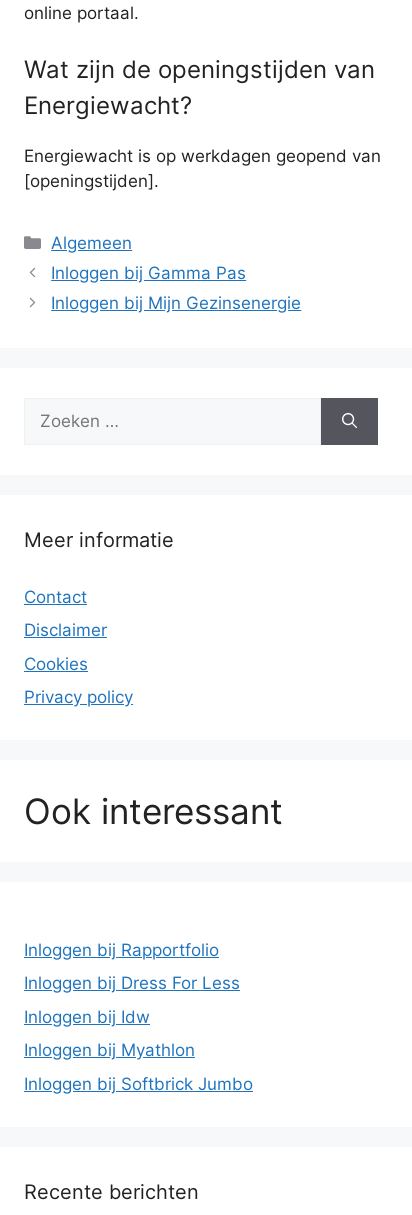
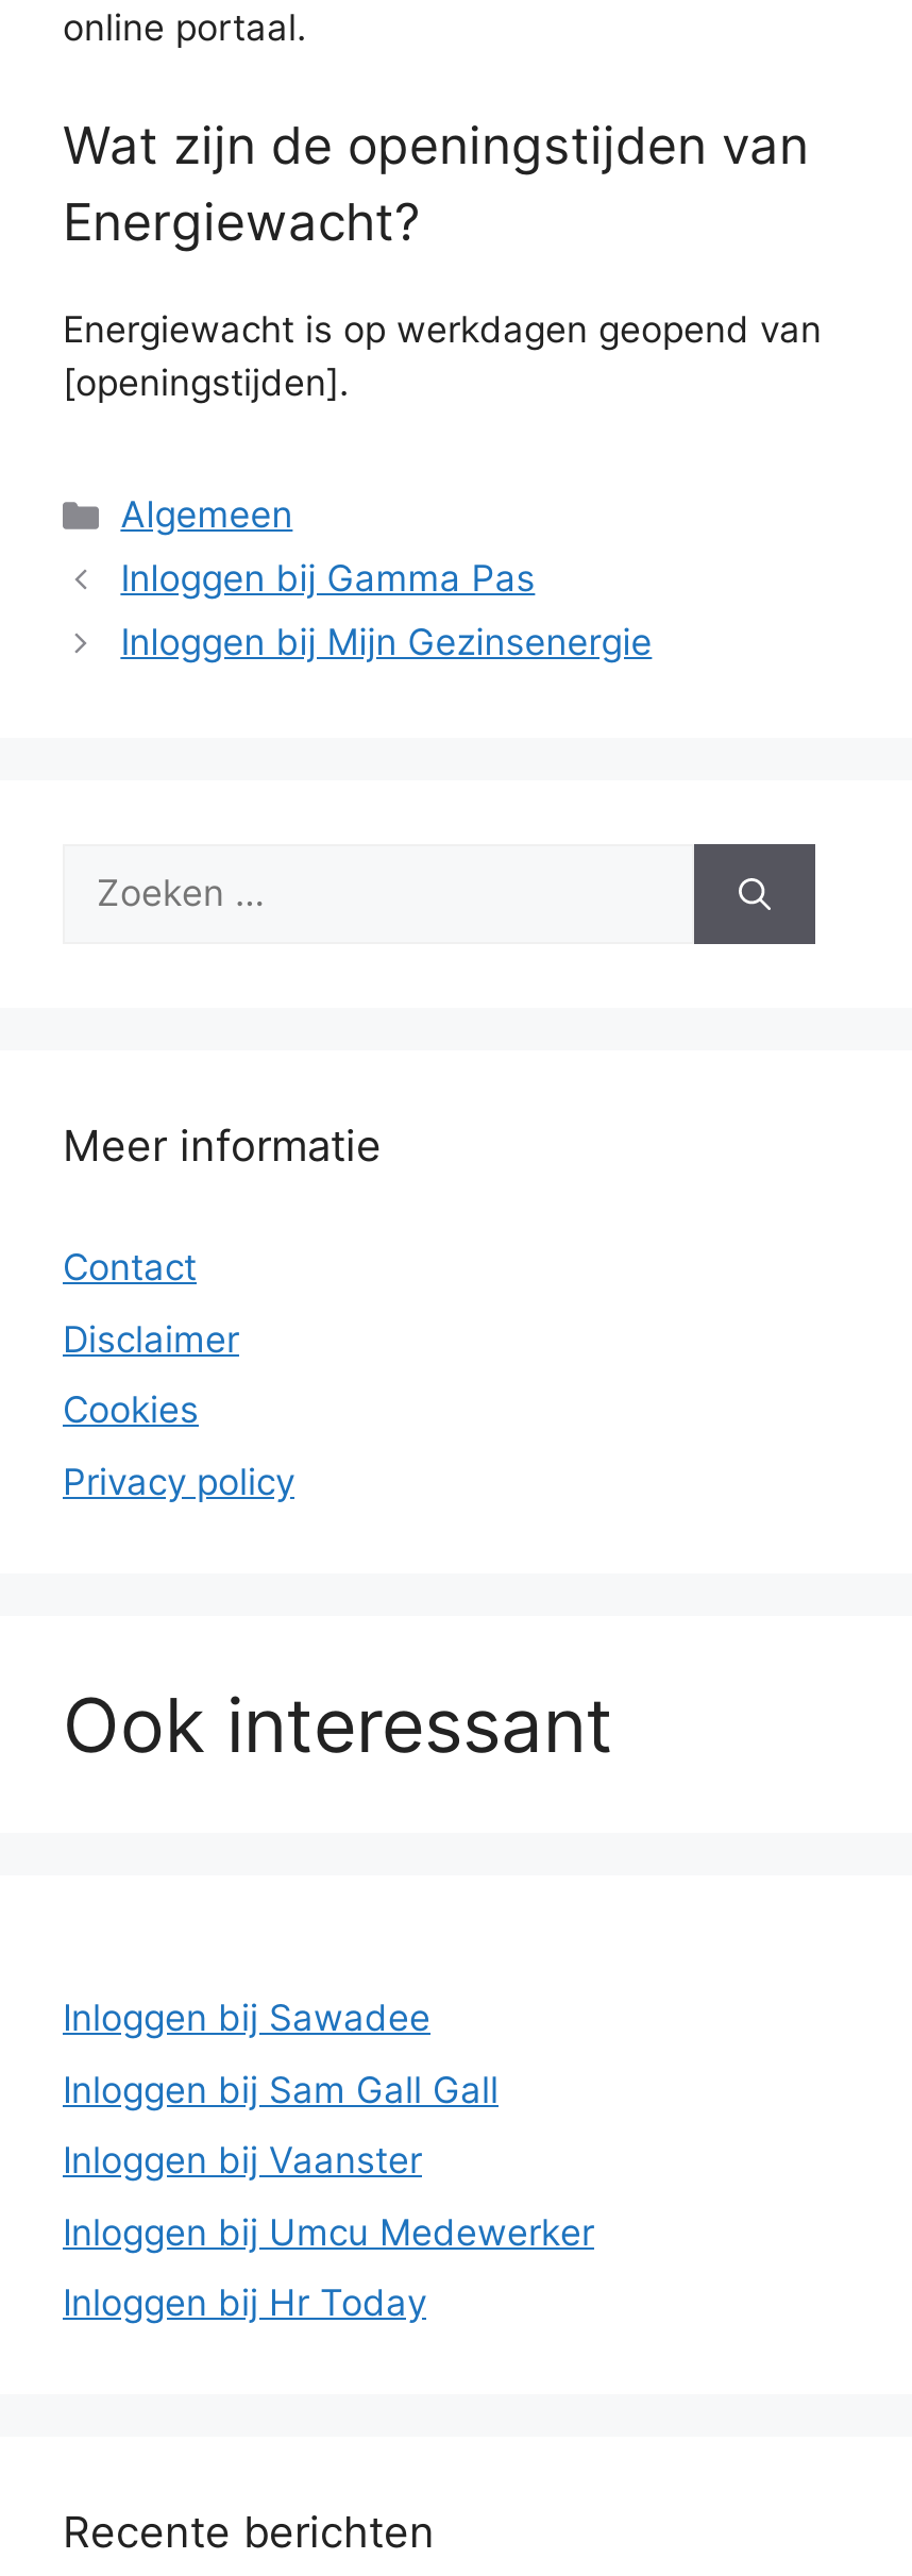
[24,939,219,959] Inloggen bij Rapportfolio -> [63,1998,430,2040] Inloggen bij Sawadee
[24,973,240,993] Inloggen bij Dress For Less -> [63,2069,499,2111] Inloggen bij Sam Gall Gall
[24,1006,150,1026] Inloggen bij Idw -> [63,2140,422,2183] Inloggen bij Vaanster
[24,1040,195,1060] Inloggen bij Myathlon -> [63,2211,594,2254] Inloggen bij Umcu Medewerker
[24,1073,253,1093] Inloggen bij Softbrick Jumbo -> [63,2283,426,2325] Inloggen bij Hr Today

